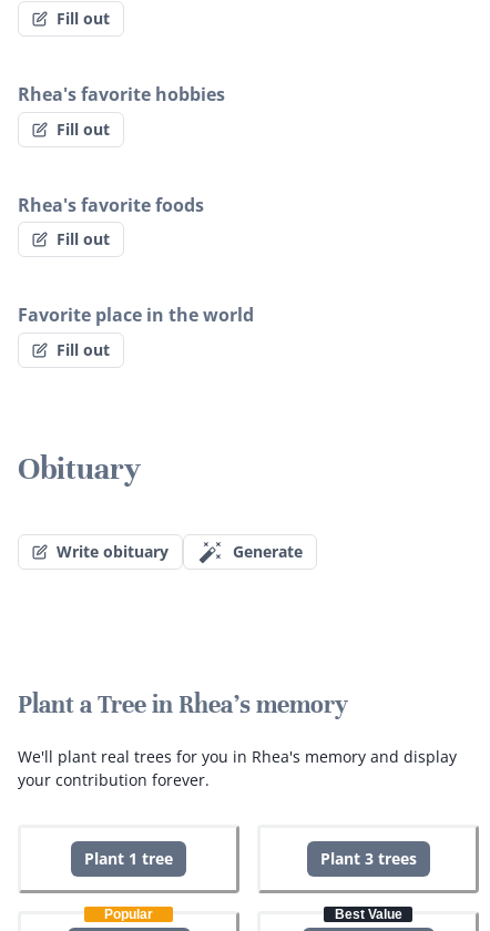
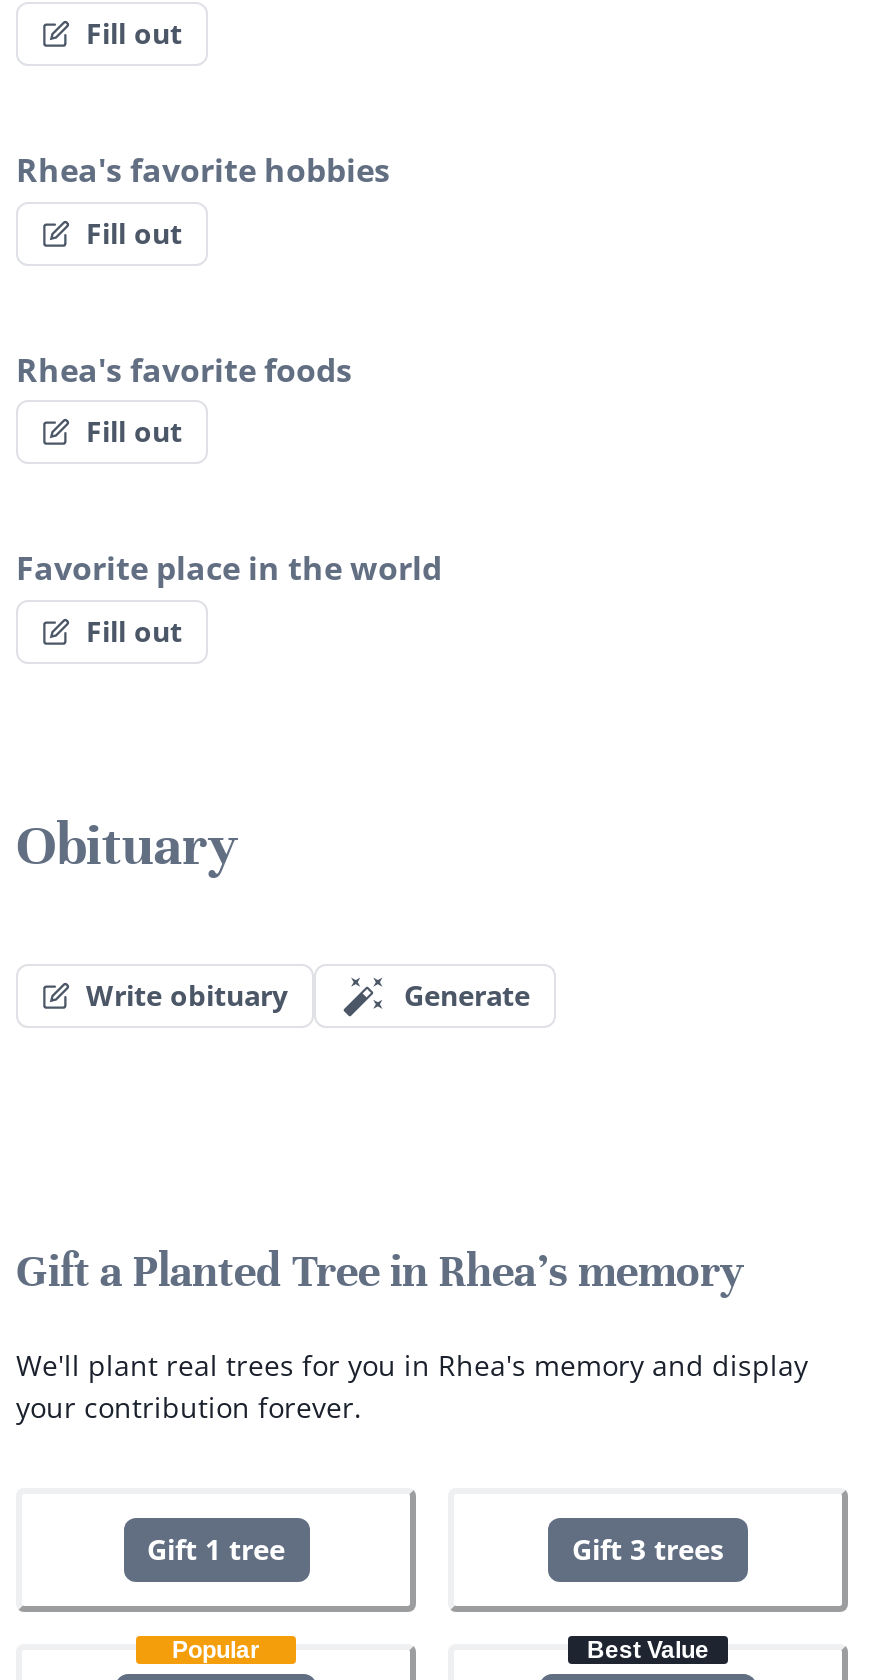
[18,689,348,719] Plant a Tree in Rhea's memory -> [16,1243,744,1297] Gift a Planted Tree in Rhea's memory
[84,847,173,868] Plant 1 tree -> [147,1529,285,1567] Gift 1 tree
[320,847,416,868] Plant 3 trees -> [572,1529,724,1567] Gift 3 trees

